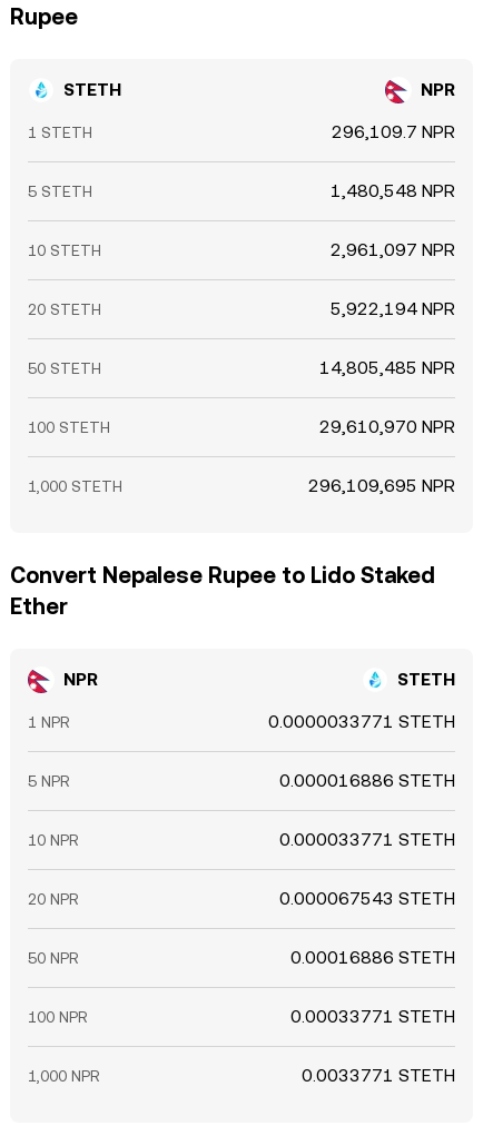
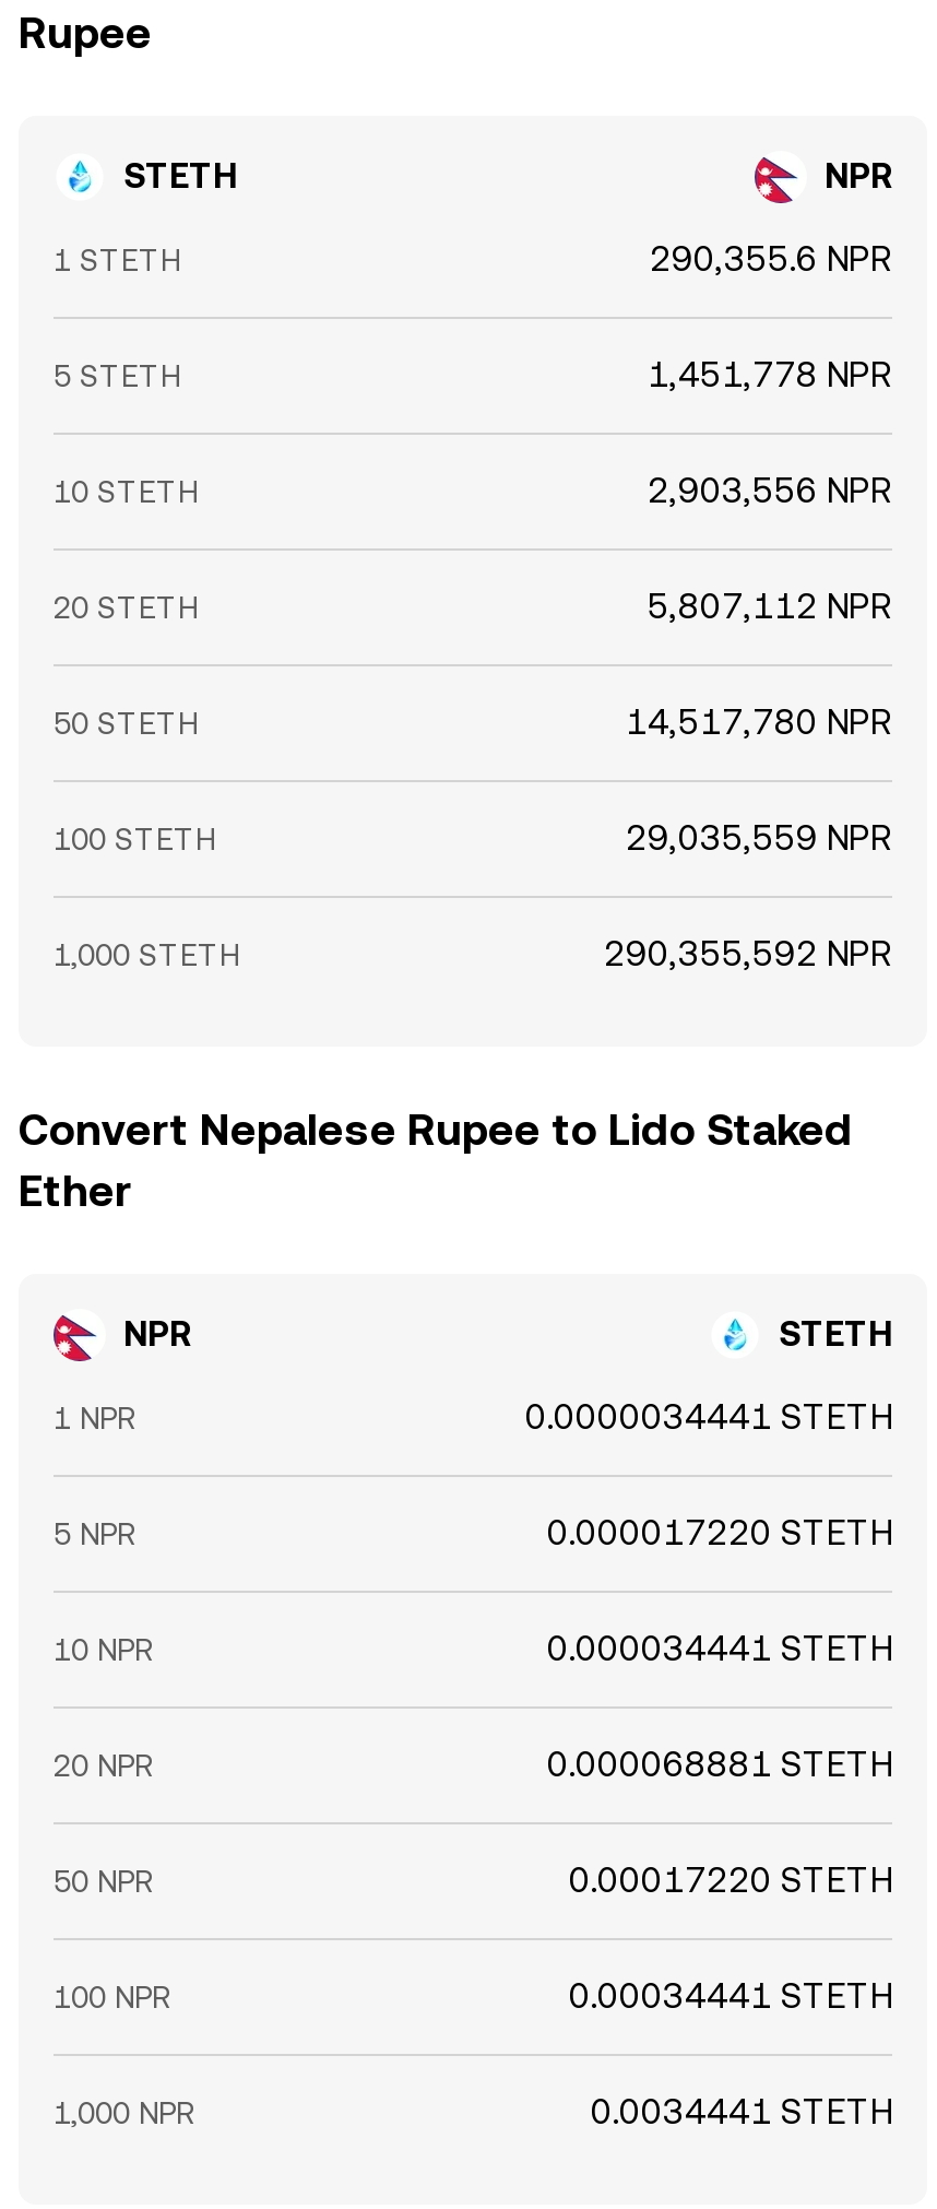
[332,121,455,142] 296,109.7 NPR -> [650,238,892,280] 290,355.6 NPR
[331,180,455,201] 1,480,548 NPR -> [648,354,892,395] 1,451,778 NPR
[331,239,455,260] 2,961,097 NPR -> [648,470,892,511] 2,903,556 NPR
[331,298,455,319] 5,922,194 NPR -> [648,586,892,627] 5,807,112 NPR
[319,357,455,378] 14,805,485 NPR -> [626,701,892,743] 14,517,780 NPR
[319,416,455,437] 29,610,970 NPR -> [626,817,892,859] 29,035,559 NPR
[308,475,455,496] 296,109,695 NPR -> [604,933,892,974] 290,355,592 NPR
[268,711,455,732] 0.0000033771 STETH -> [525,1396,892,1438] 0.0000034441 STETH
[279,770,455,791] 0.000016886 STETH -> [547,1512,892,1554] 0.000017220 STETH
[279,829,455,850] 0.000033771 STETH -> [547,1628,892,1669] 0.000034441 STETH
[279,888,455,909] 0.000067543 STETH -> [547,1744,892,1785] 0.000068881 STETH
[290,947,455,968] 0.00016886 STETH -> [569,1859,892,1901] 0.00017220 STETH
[290,1006,455,1027] 0.00033771 STETH -> [569,1975,892,2017] 0.00034441 STETH
[302,1065,455,1086] 0.0033771 STETH -> [591,2091,892,2133] 0.0034441 STETH

